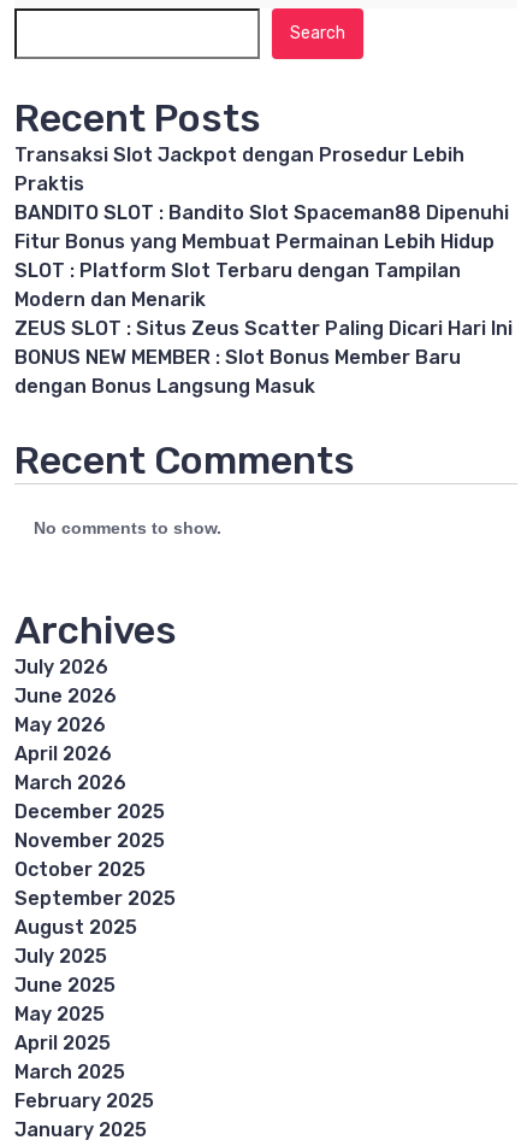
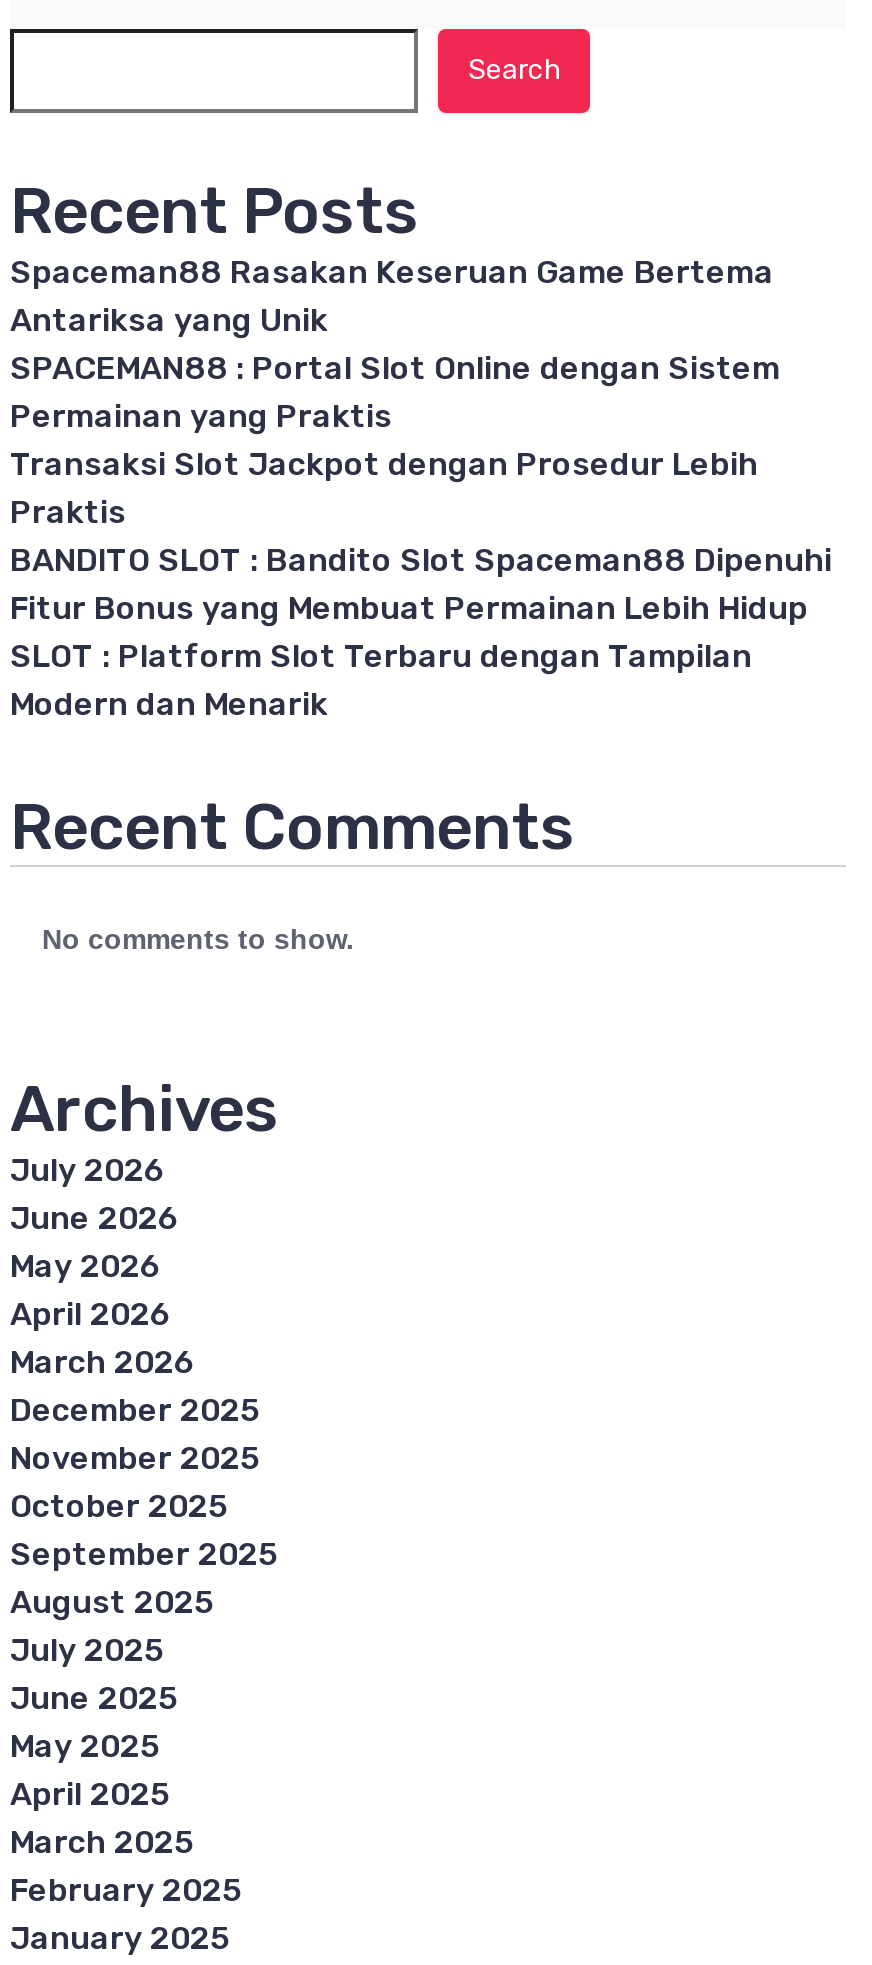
none -> [10,253,780,435] Spaceman88 Rasakan Keseruan Game Bertema | Antariksa yang Unik | SPACEMAN88 : Portal Slot Online dengan Sistem | Permainan yang Praktis
moved [14,143,509,311] -> [10,445,832,723]: Transaksi Slot Jackpot dengan Prosedur Lebih | Praktis | BANDITO SLOT : Bandito Slot Spaceman88 Dipenuhi | Fitur Bonus yang Membuat Permainan Lebih Hidup | SLOT : Platform Slot Terbaru dengan Tampilan | Modern dan Menarik
[14,317,513,398] ZEUS SLOT : Situs Zeus Scatter Paling Dicari Hari Ini | BONUS NEW MEMBER : Slot Bonus Member Baru | dengan Bonus Langsung Masuk -> none

